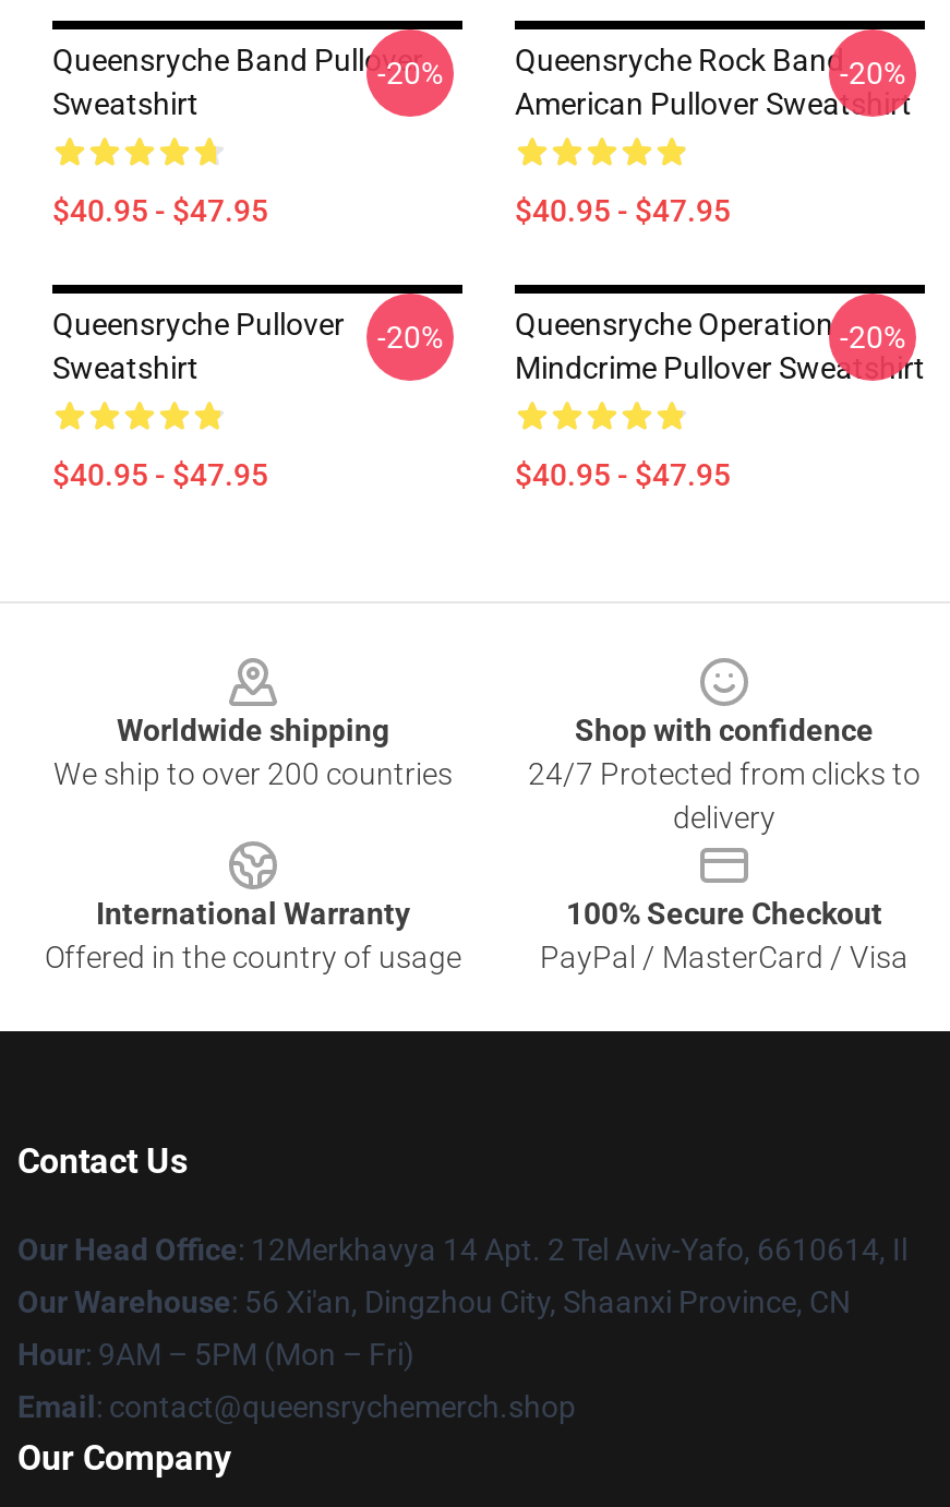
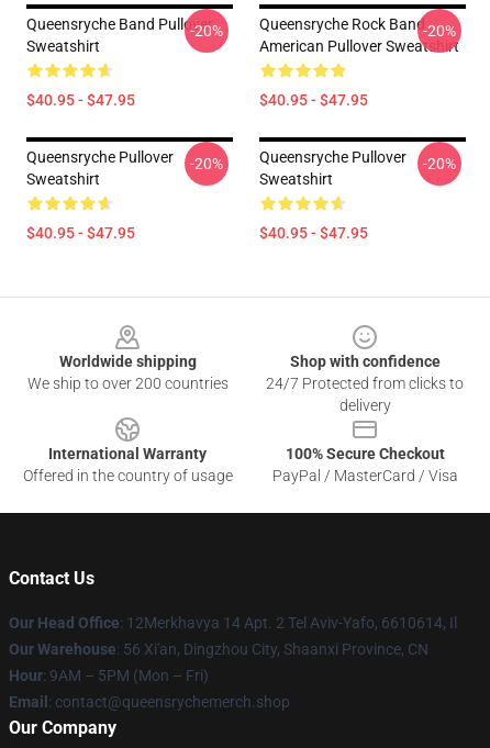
[515,307,925,385] Queensryche Operation | Mindcrime Pullover Sweatshirt -> [259,148,407,188] Queensryche Pullover | Sweatshirt

